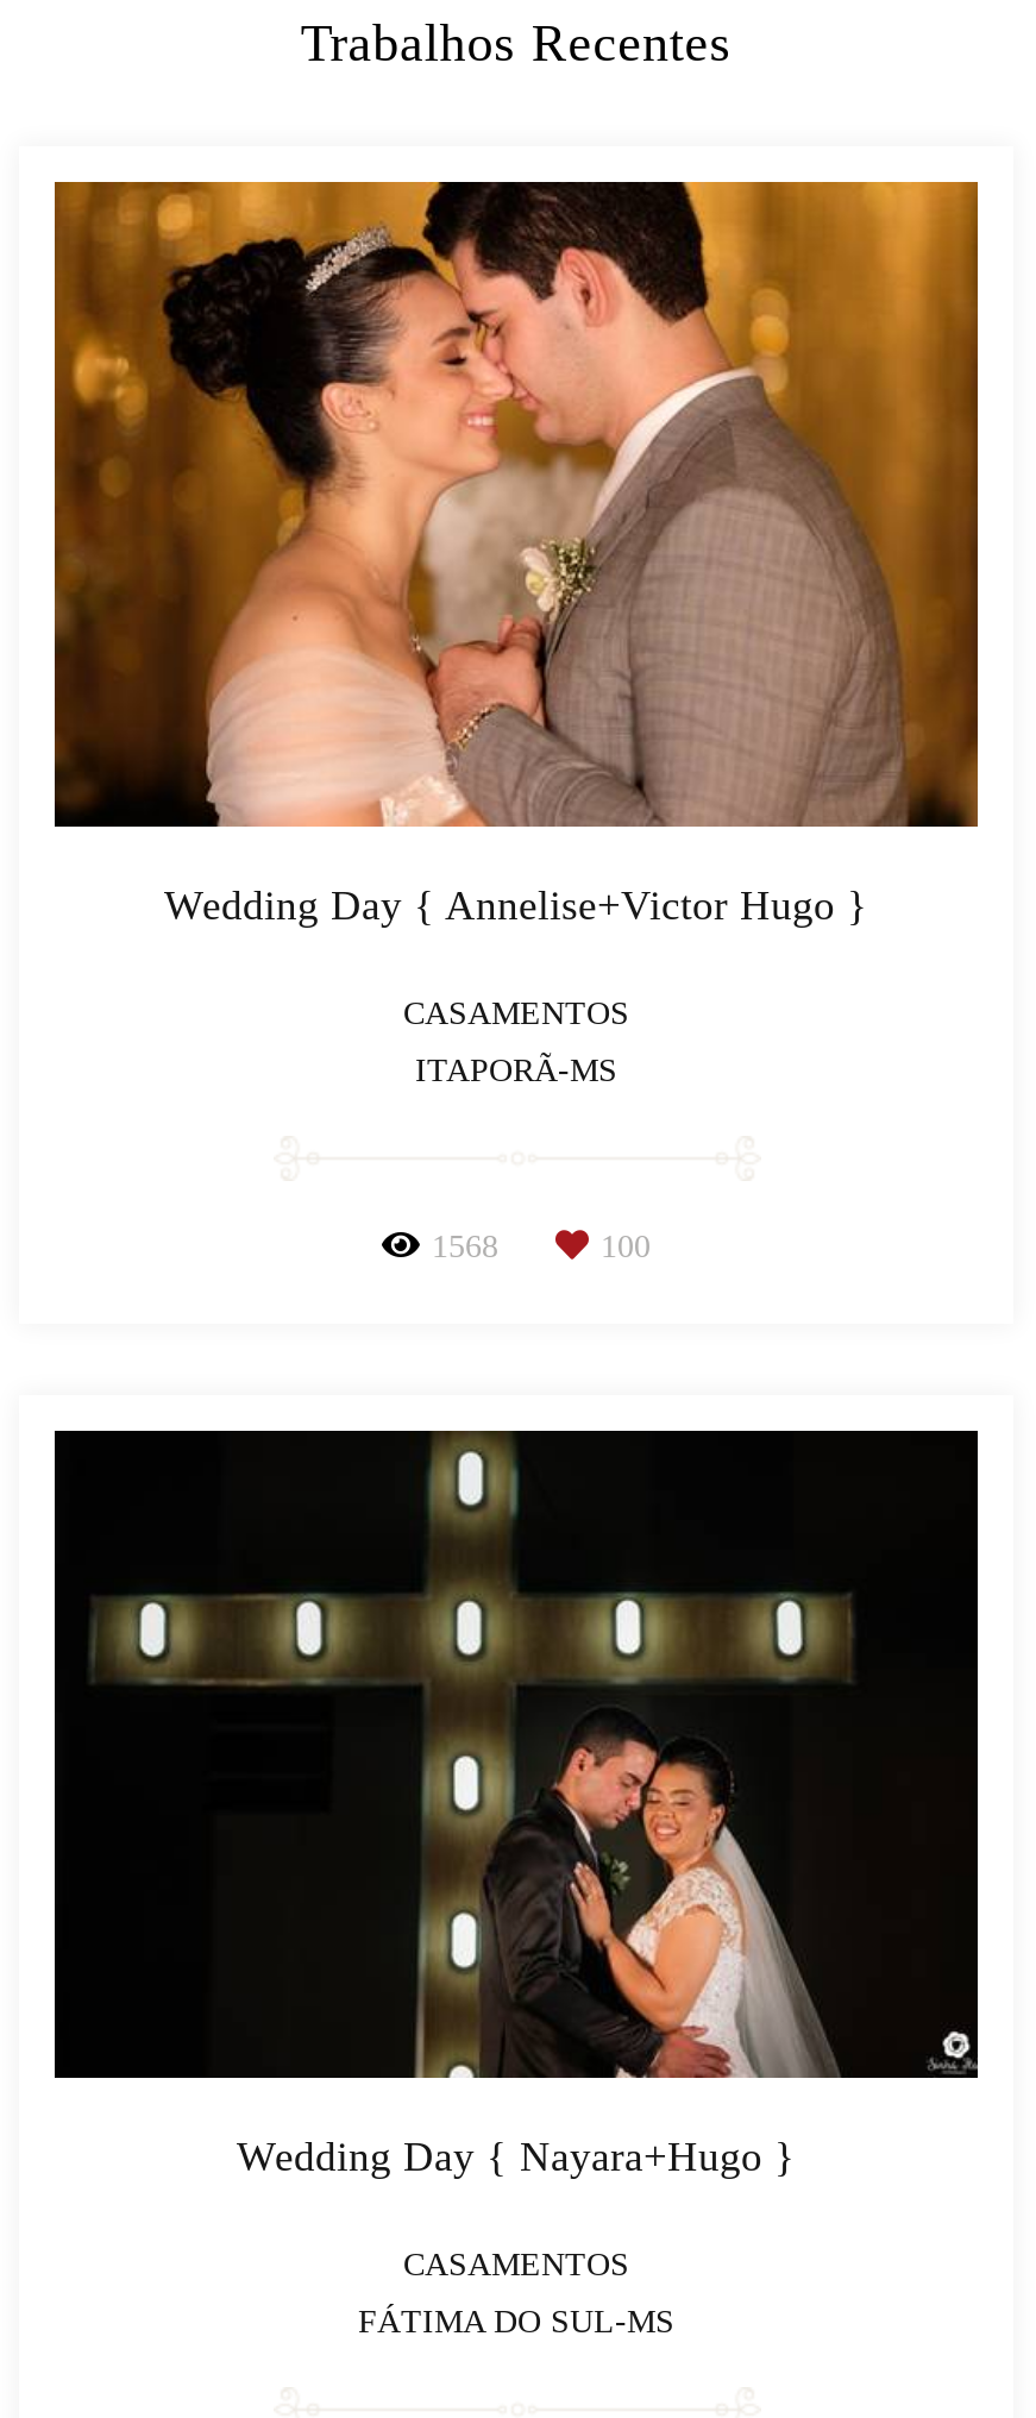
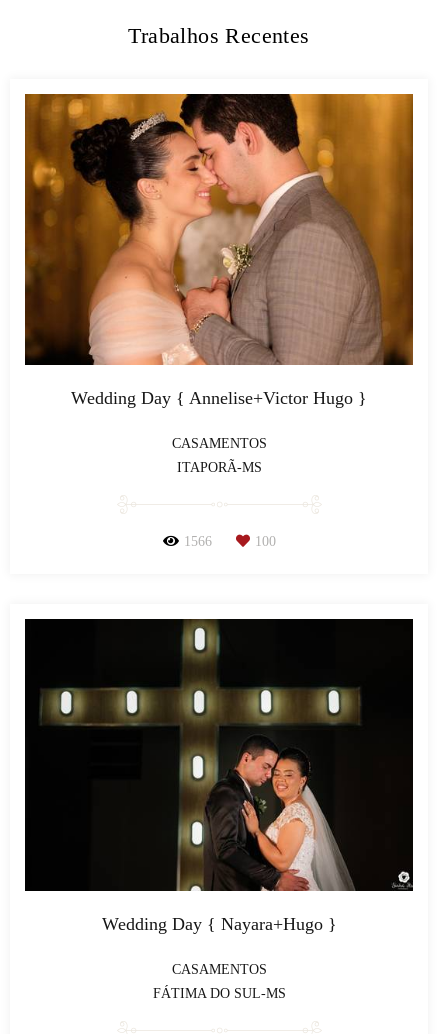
[432,1229,498,1265] 1568 -> [183,534,211,549] 1566

